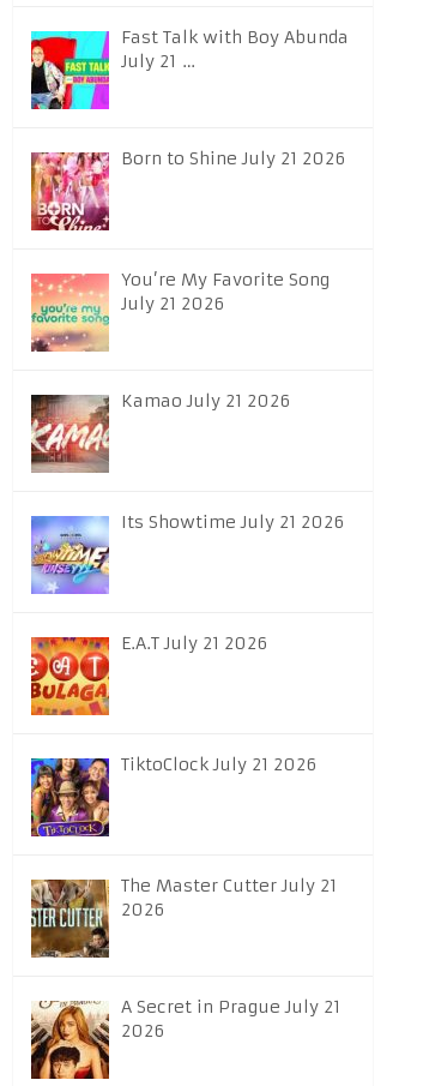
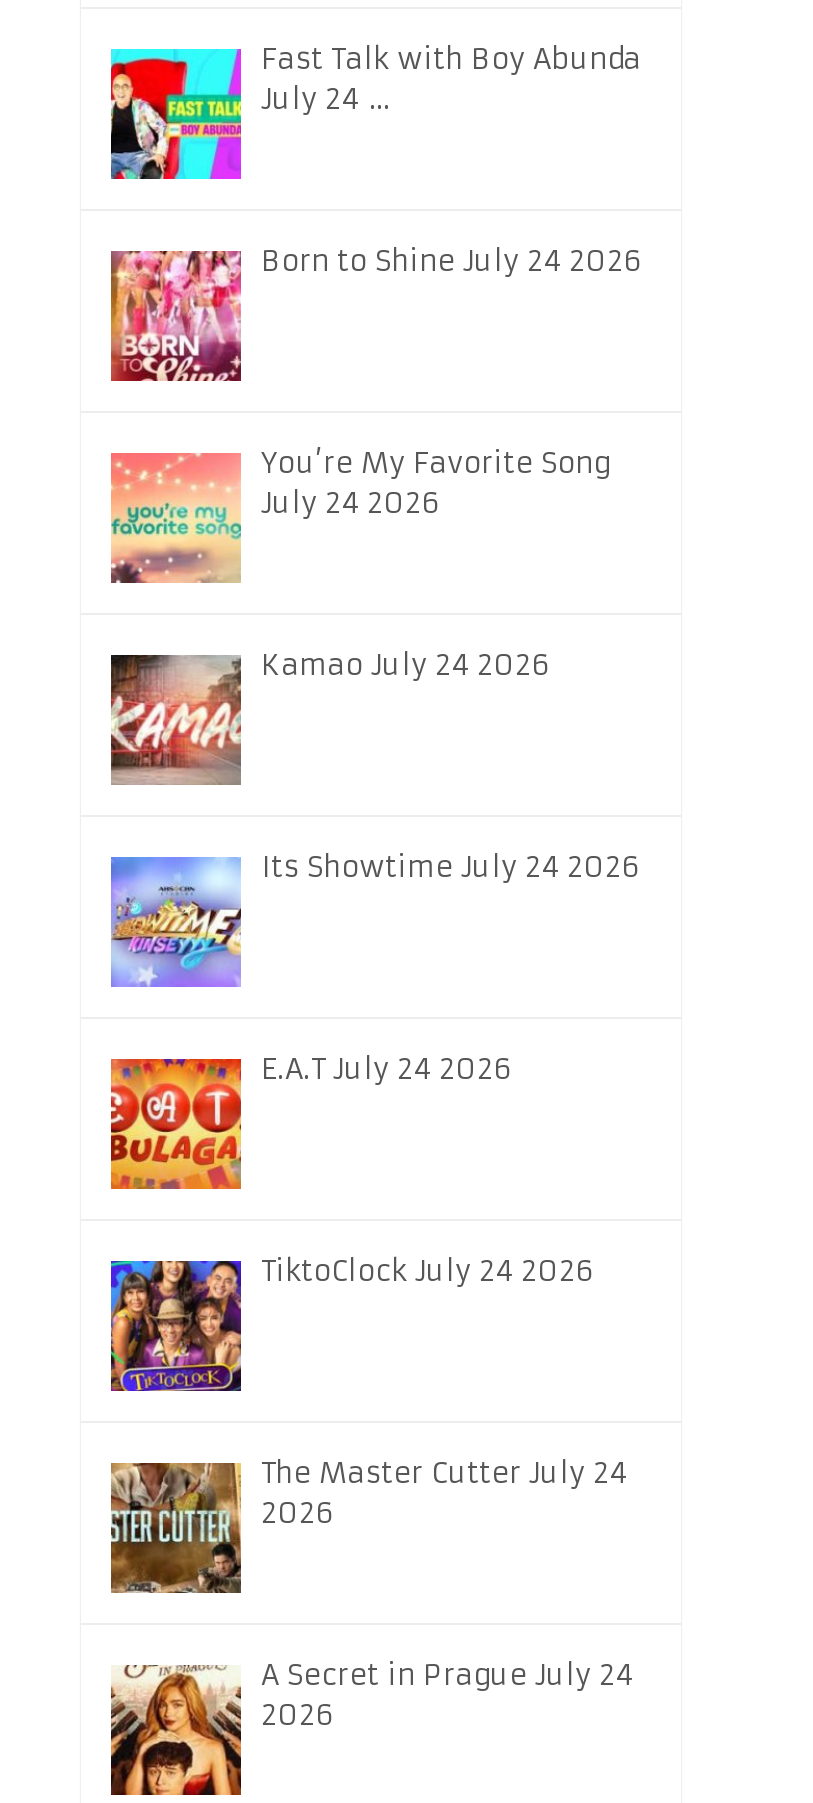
[121,51,195,72] July 21 … -> [261,82,391,118] July 24 …
[121,148,345,170] Born to Shine July 21 2026 -> [261,244,641,280] Born to Shine July 24 2026
[121,293,224,315] July 21 2026 -> [261,486,439,522] July 24 2026
[121,390,290,412] Kamao July 21 2026 -> [261,648,549,684] Kamao July 24 2026
[121,512,344,533] Its Showtime July 21 2026 -> [261,850,639,886] Its Showtime July 24 2026
[121,633,267,654] E.A.T July 21 2026 -> [261,1052,511,1088] E.A.T July 24 2026
[121,754,316,776] TiktoClock July 21 2026 -> [261,1254,593,1290] TiktoClock July 24 2026
[121,875,337,897] The Master Cutter July 21 -> [261,1456,627,1492] The Master Cutter July 24
[121,996,340,1018] A Secret in Prague July 21 -> [261,1658,633,1694] A Secret in Prague July 24

